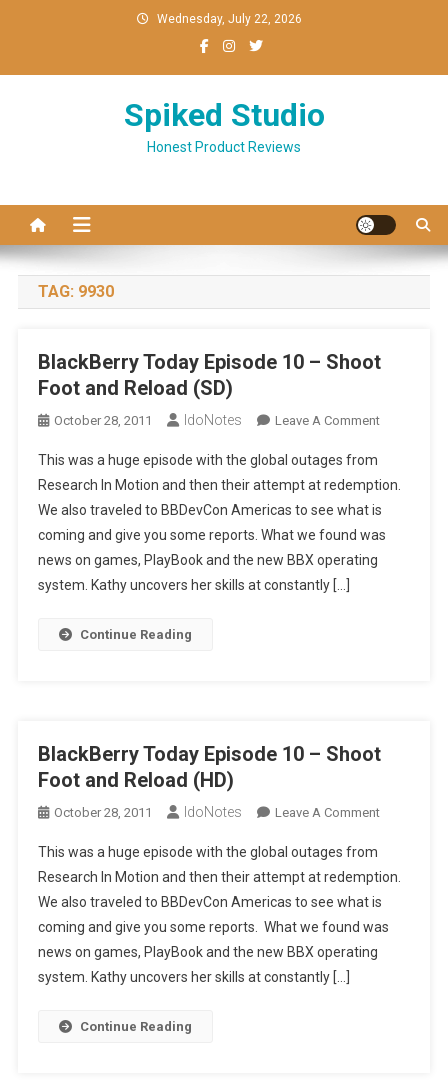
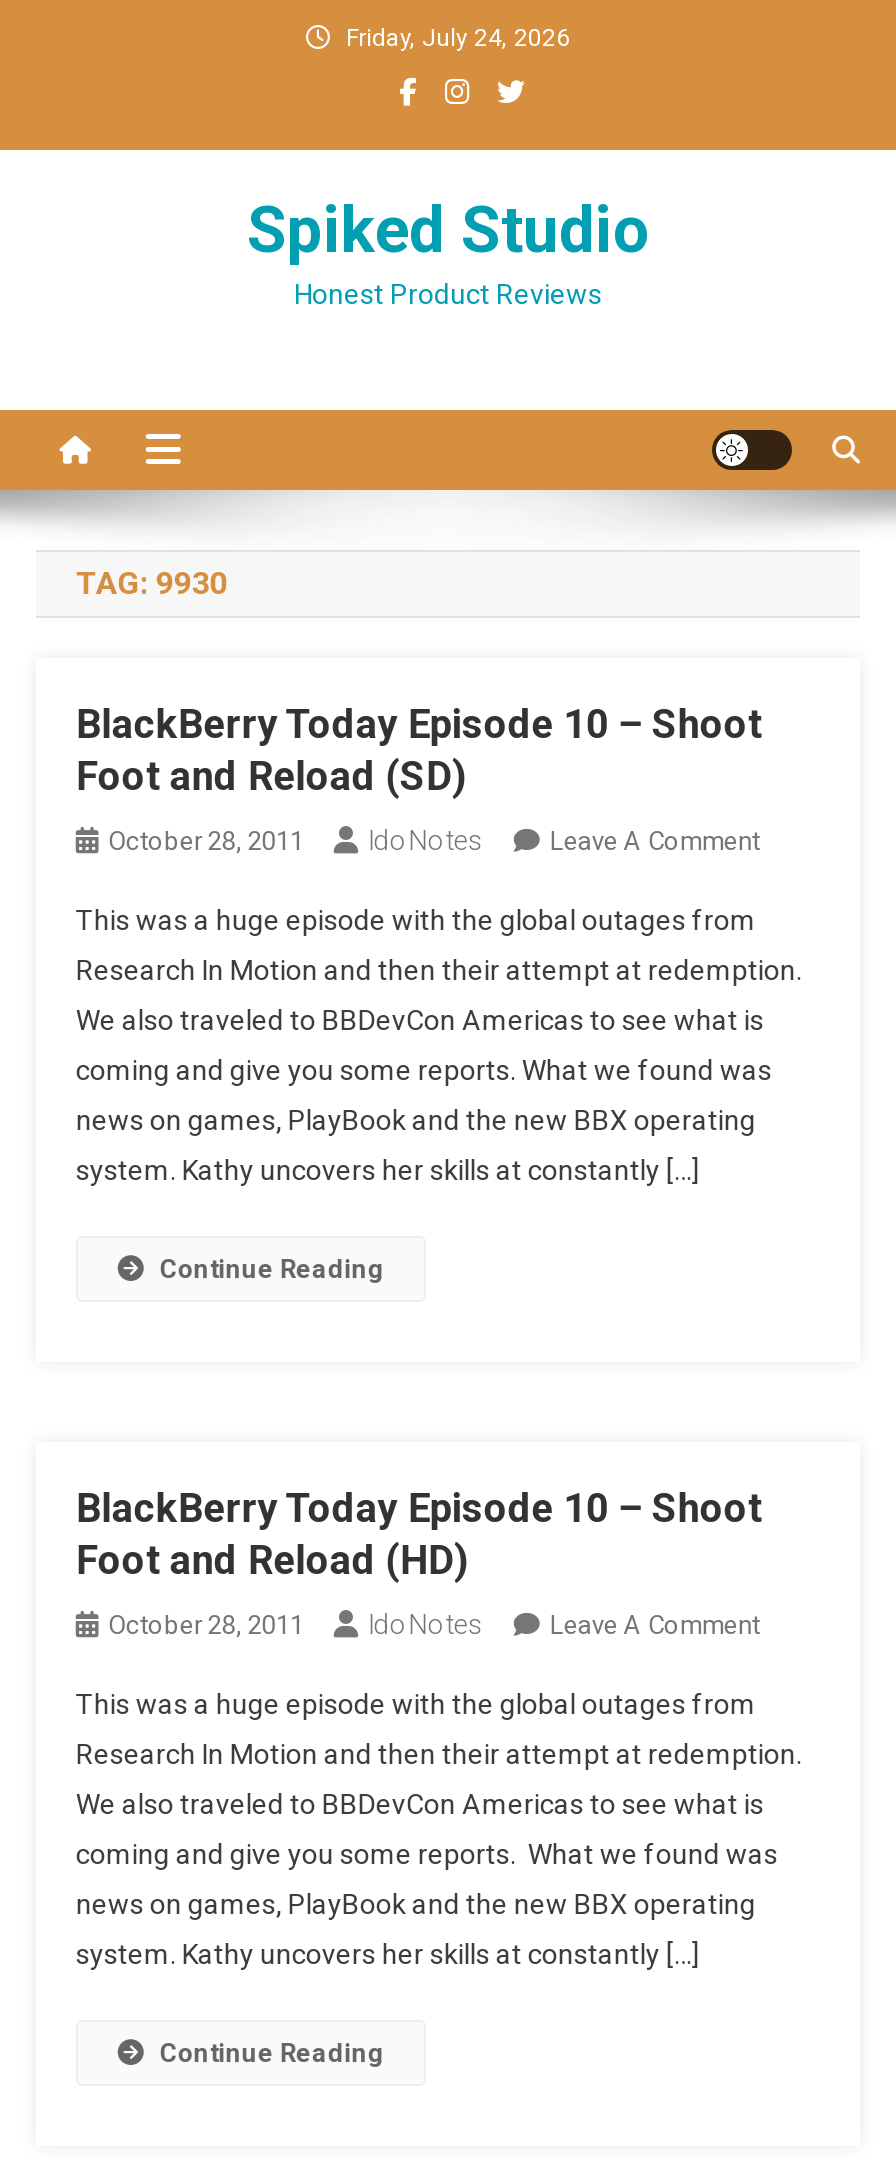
[156,12,301,26] Wednesday, July 22, 2026 -> [346,24,570,52] Friday, July 24, 2026

